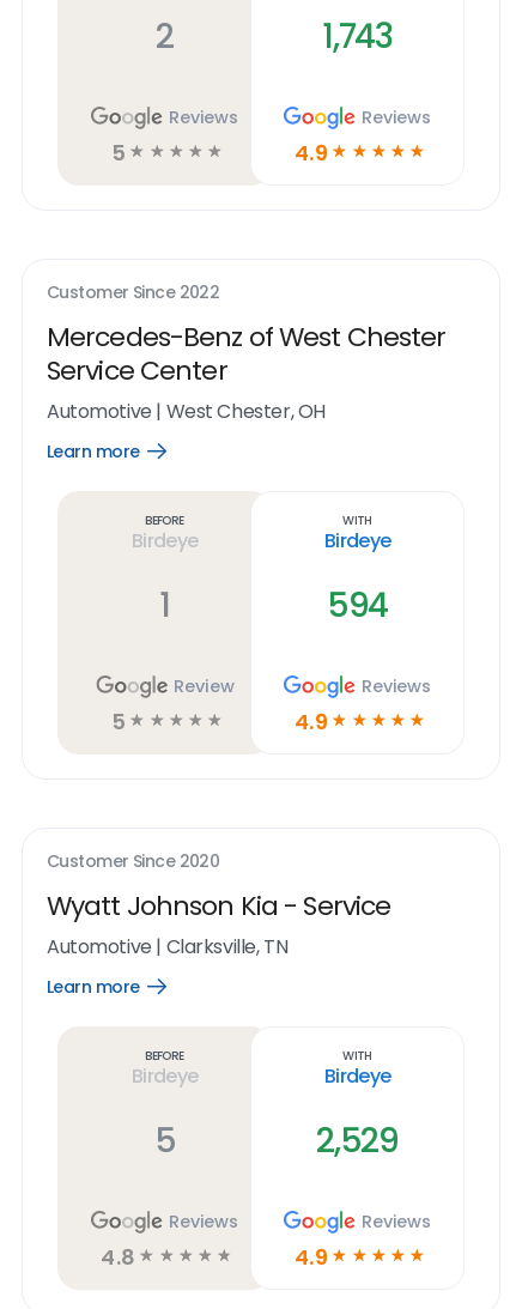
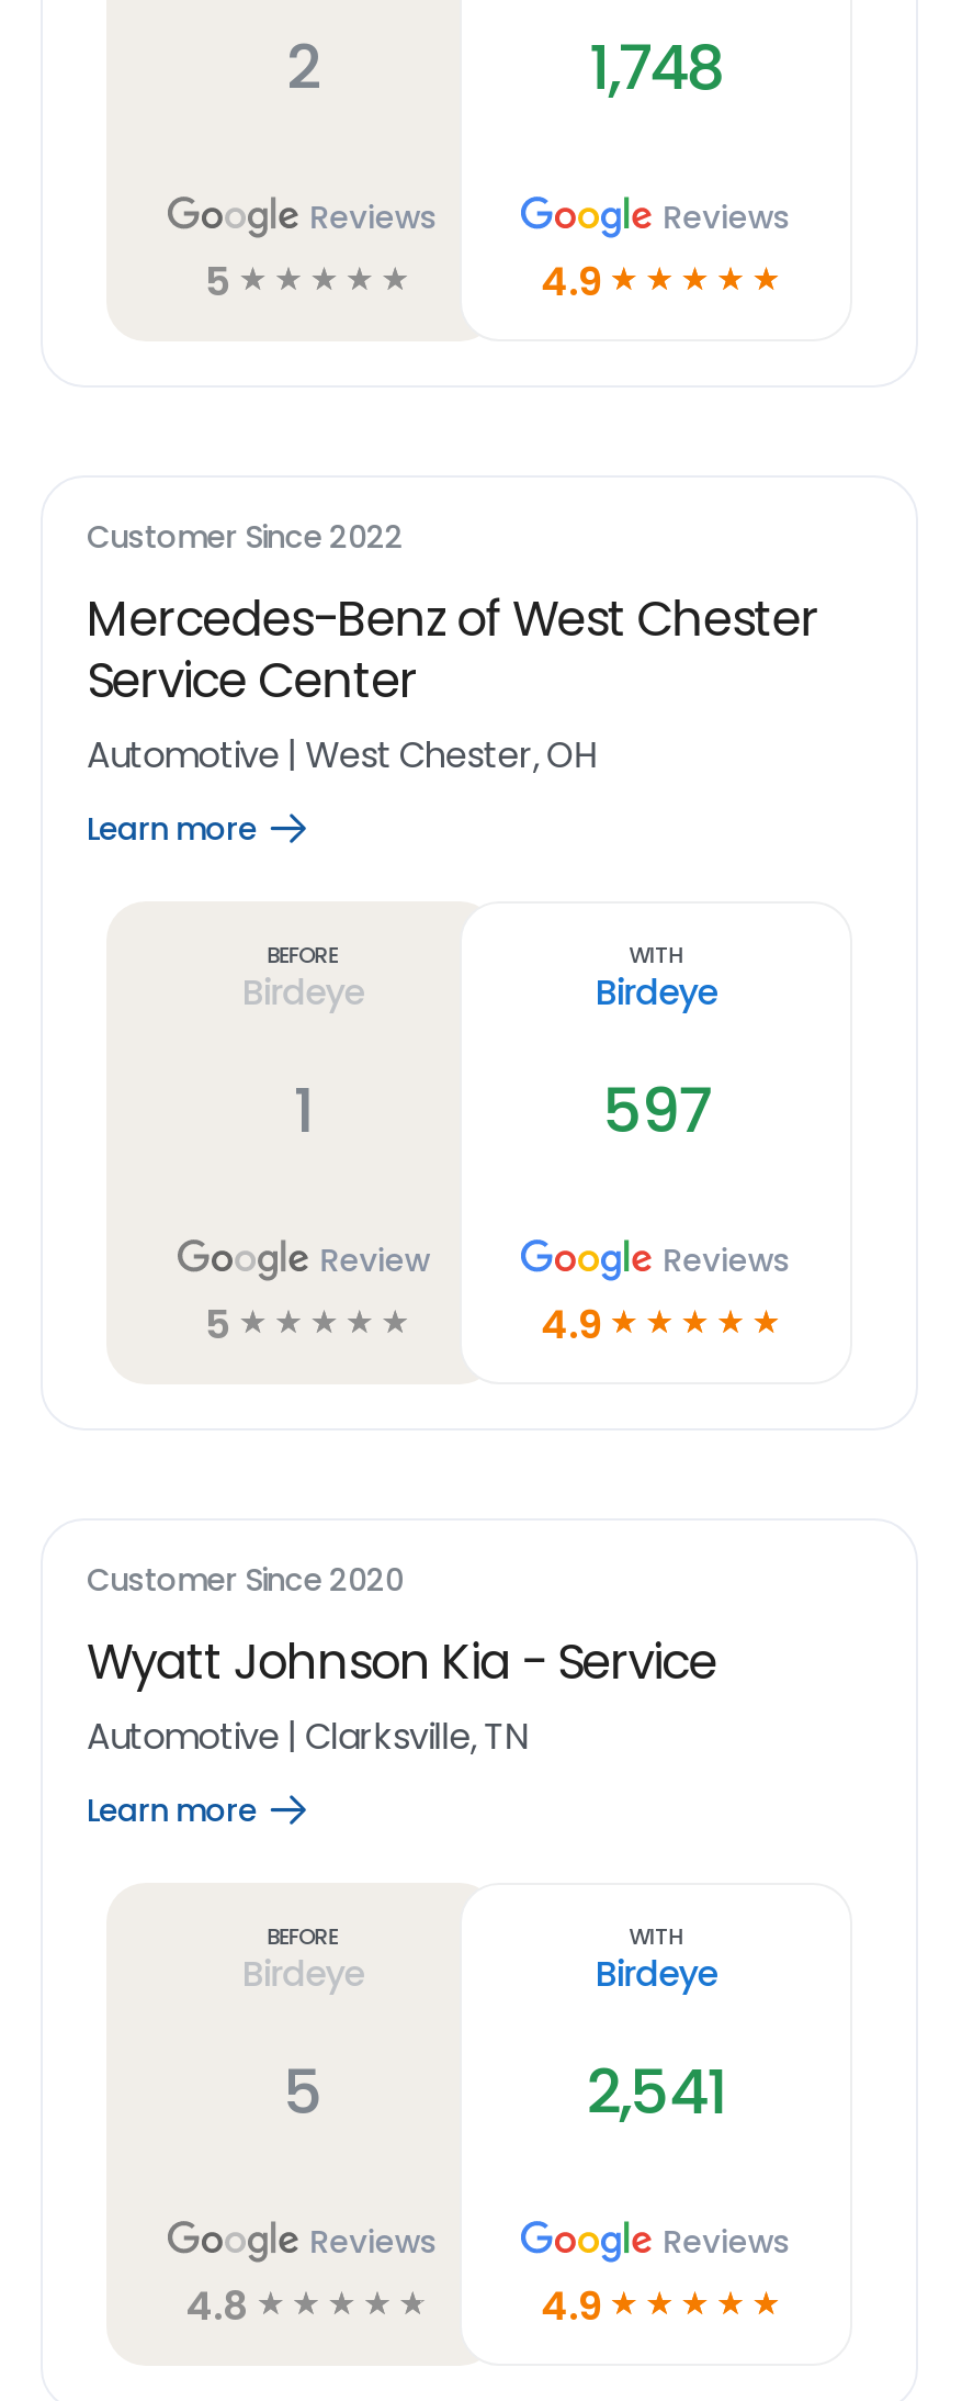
[322,13,393,59] 1,743 -> [589,24,723,110] 1,748
[326,581,388,628] 594 -> [603,1067,709,1153] 597
[316,1117,399,1163] 2,529 -> [586,2049,726,2134] 2,541

